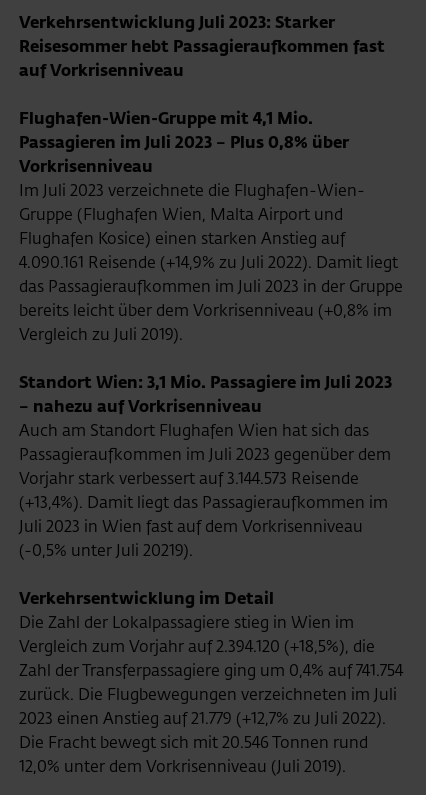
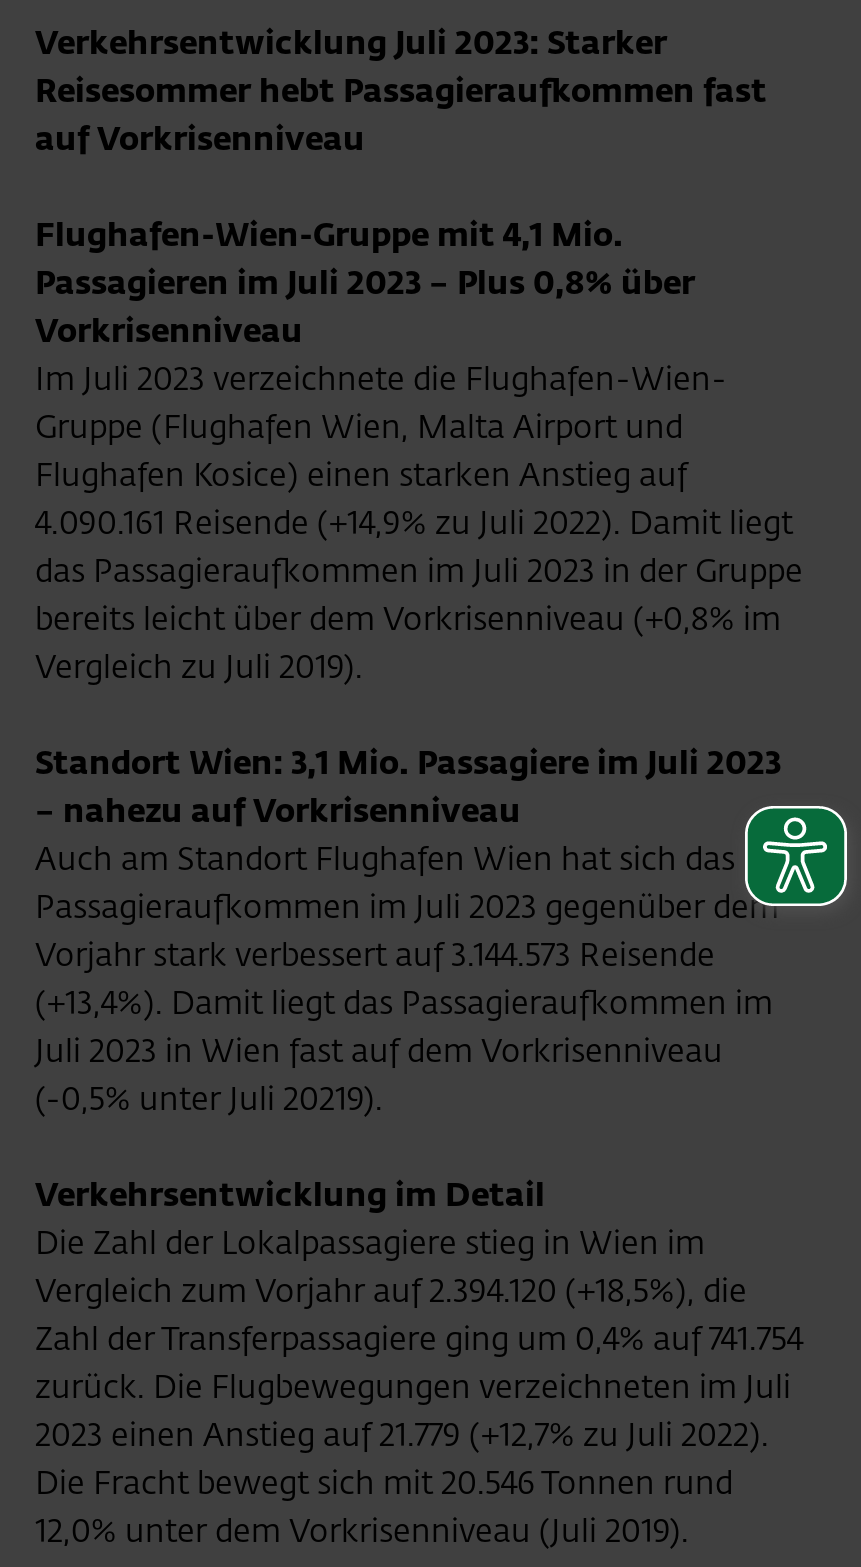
none -> [741,802,851,910] [image]

